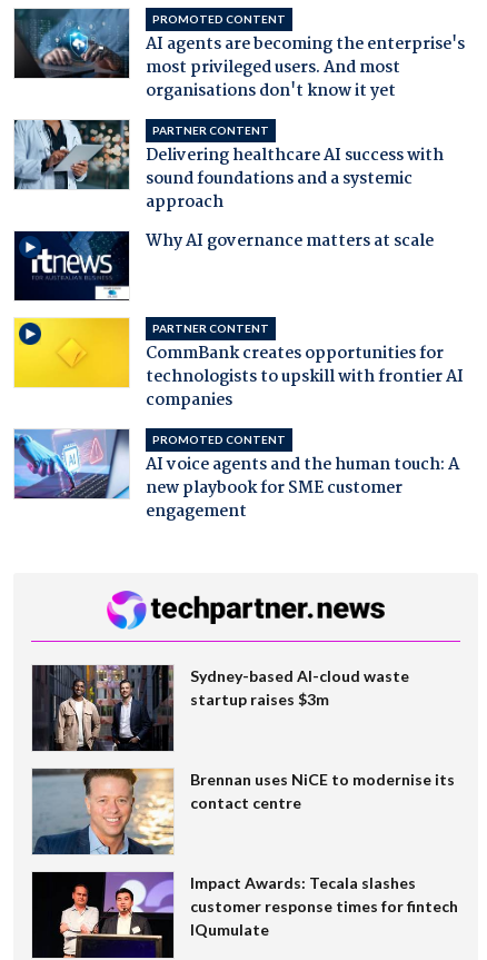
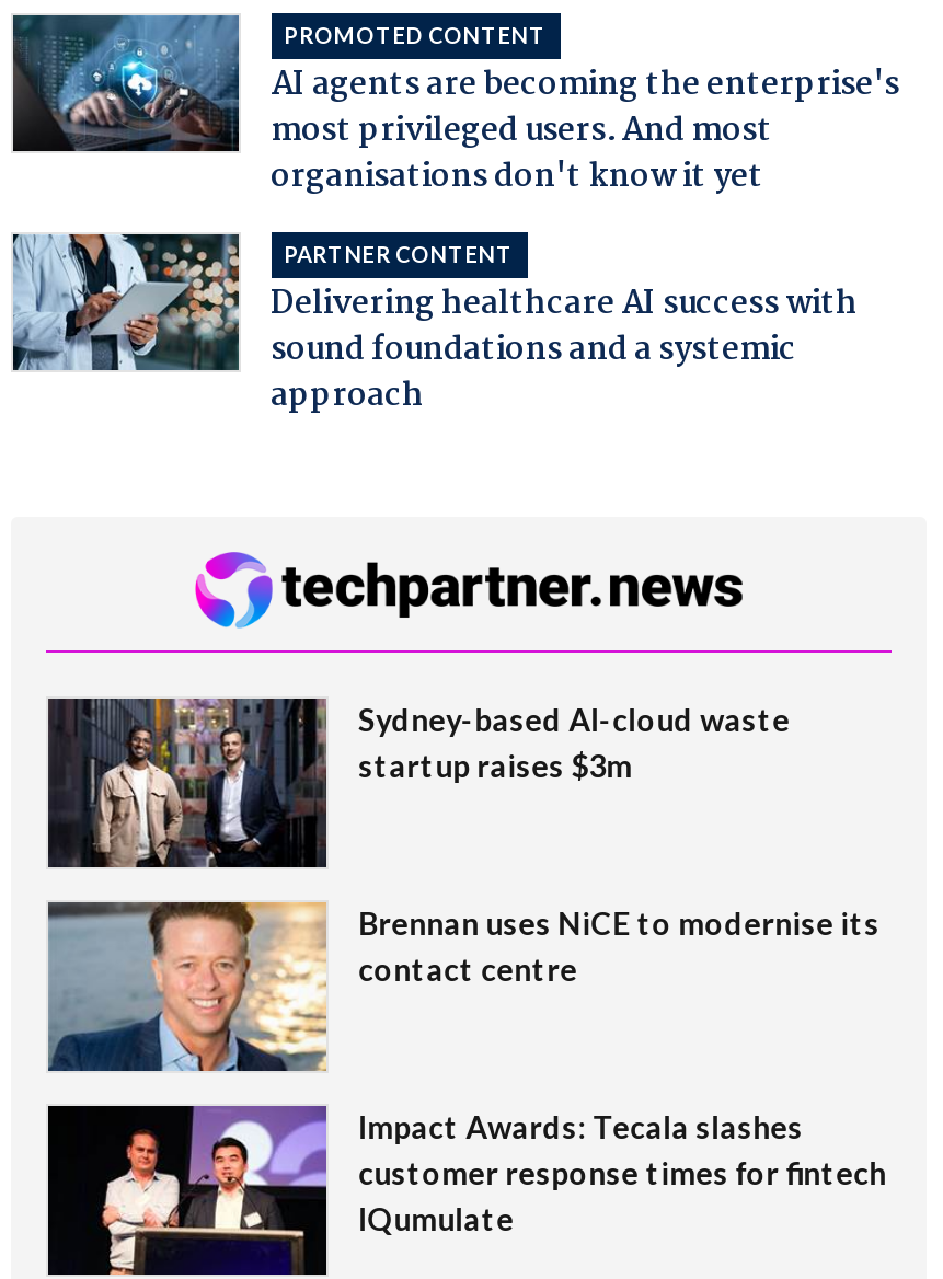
[13,228,433,301] [image] | Why AI governance matters at scale -> none
[13,317,463,525] [image] | PARTNER CONTENT | CommBank creates opportunities for | technologists to upskill with frontier AI | companies | PROMOTED CONTENT | AI voice agents and the human touch: A | new playbook for SME customer | engagement -> none
[13,428,129,499] [image] -> none

